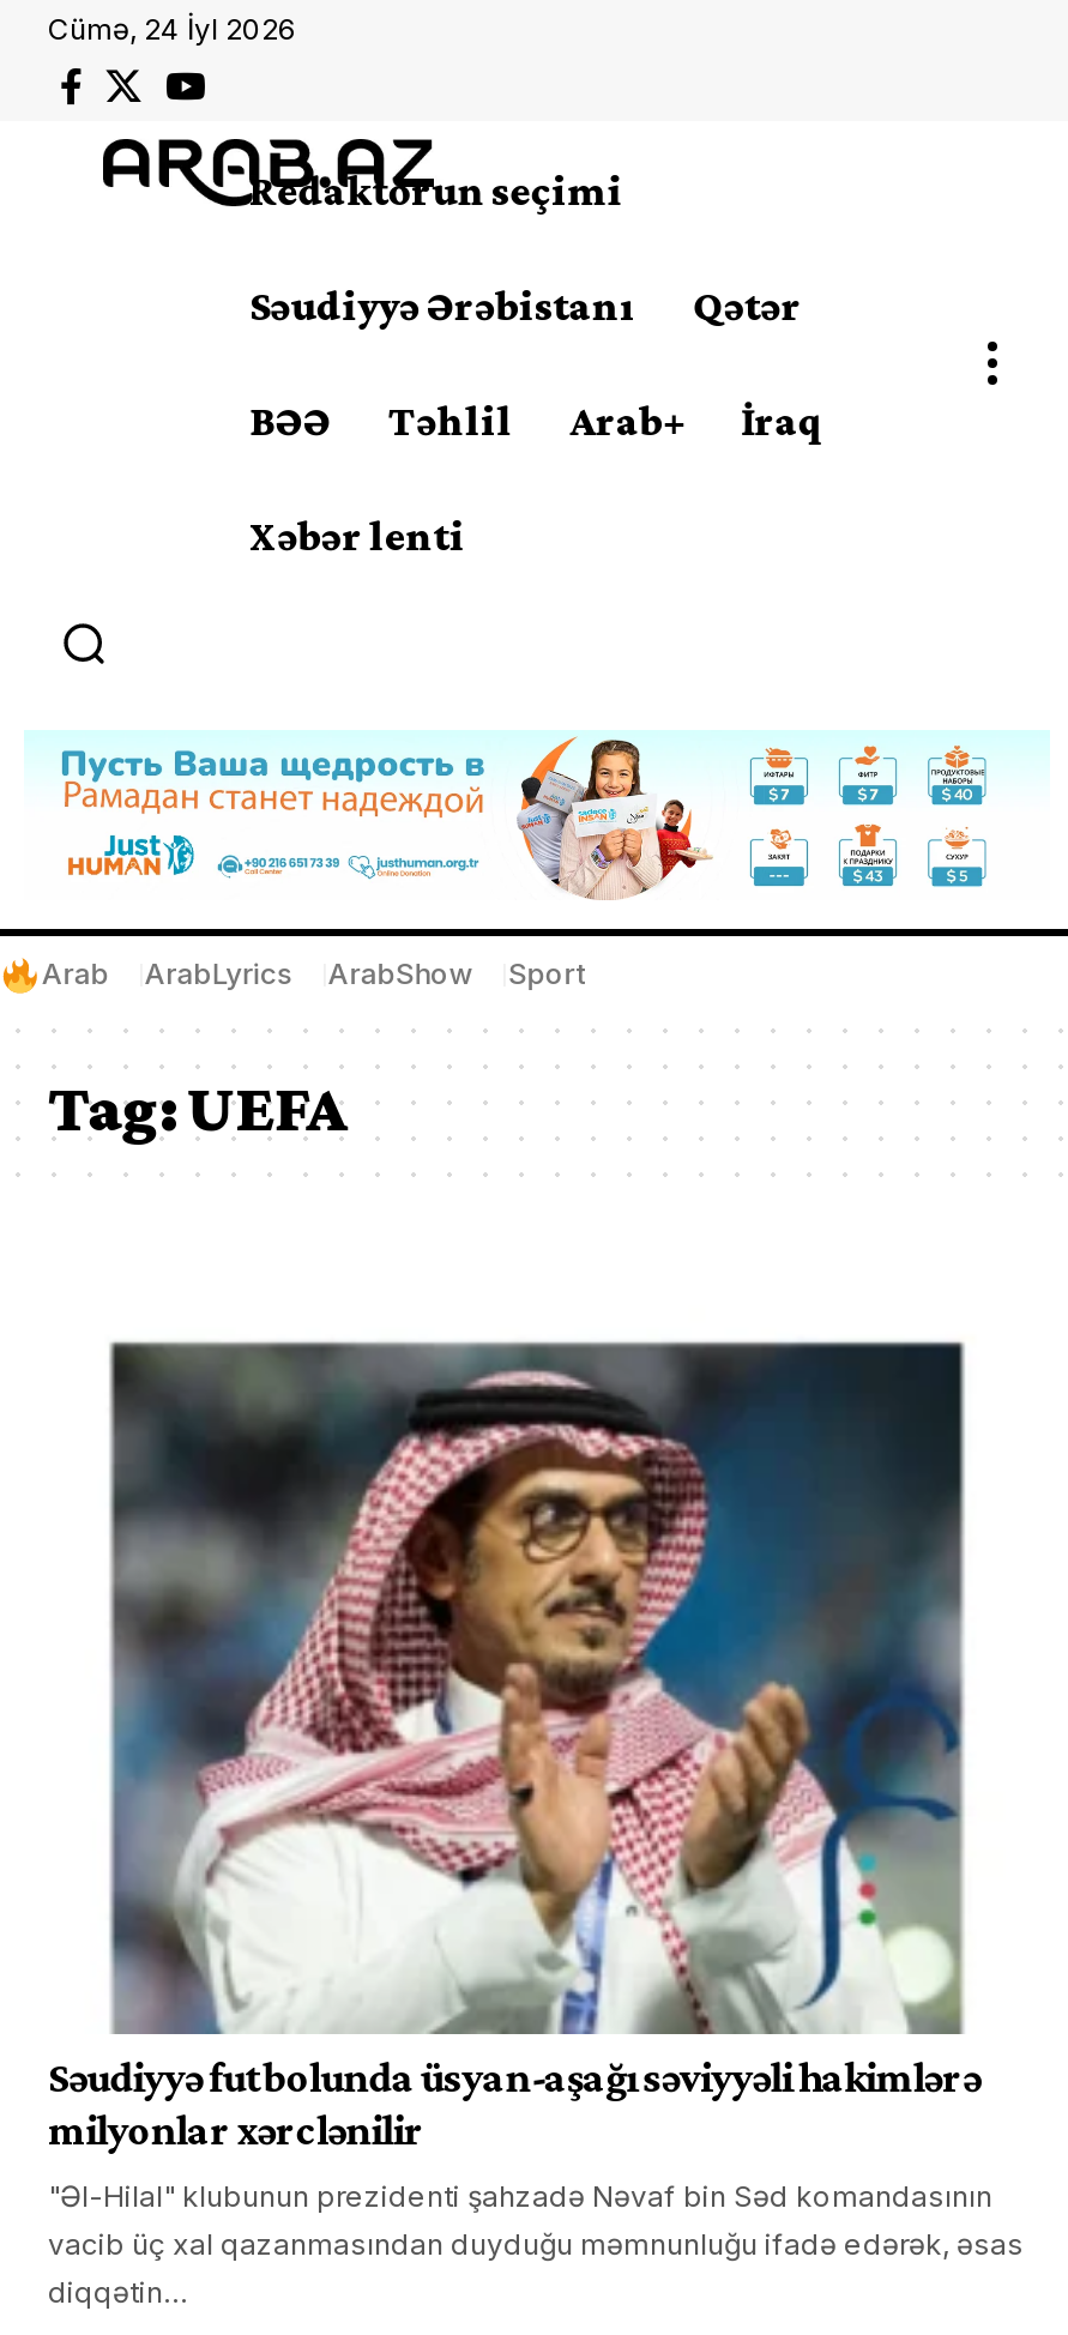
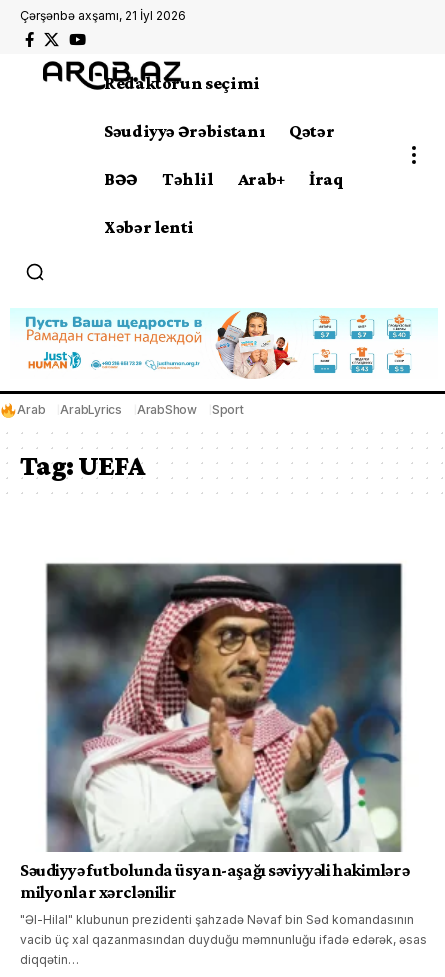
[48,11,297,47] Cümə, 24 İyl 2026 -> [20,8,186,23] Çərşənbə axşamı, 21 İyl 2026

